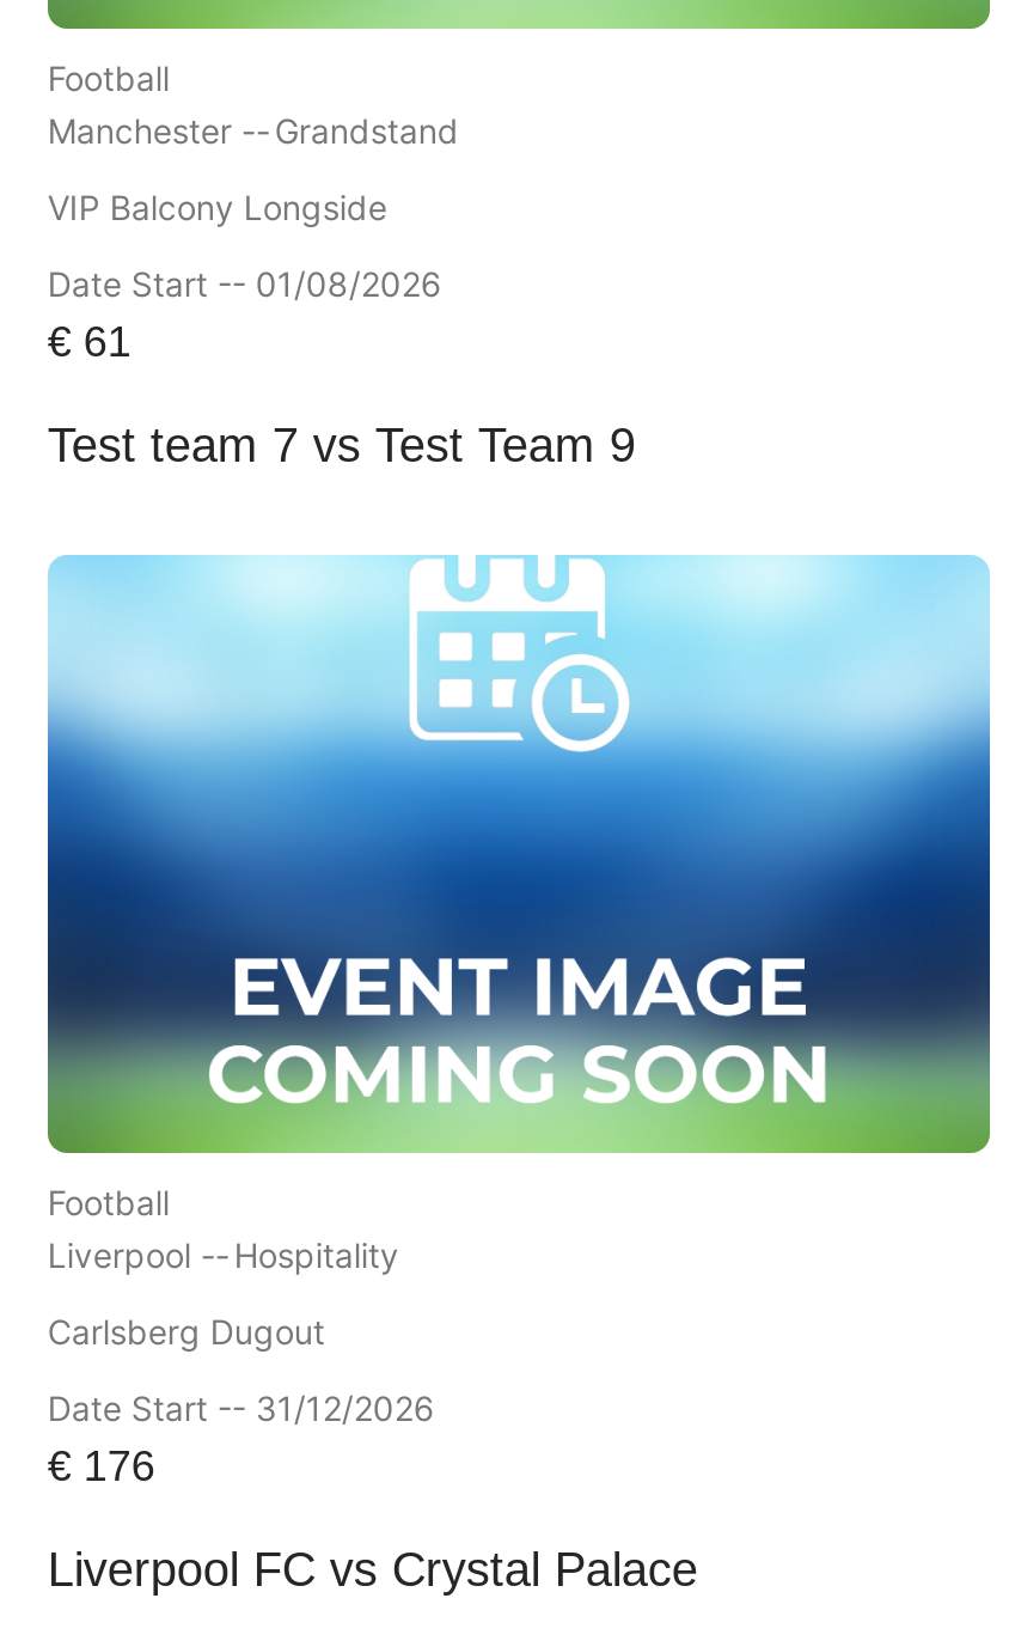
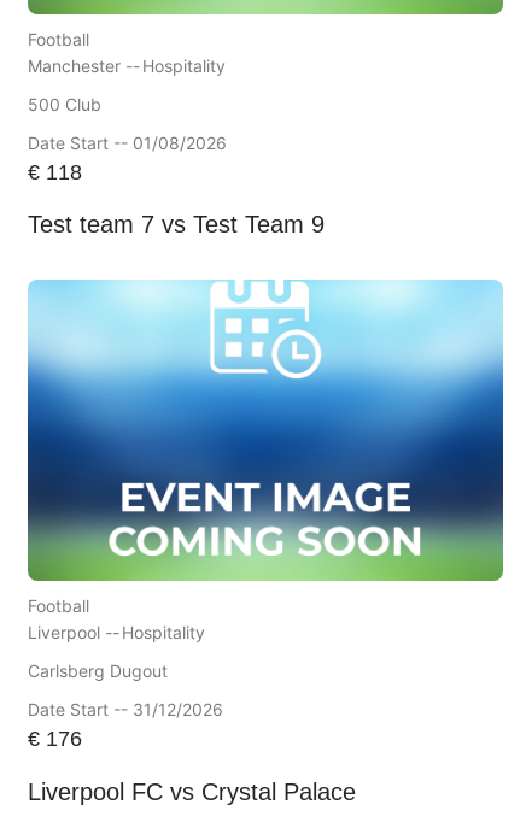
[48,110,459,150] Manchester -- Grandstand -> [28,55,225,76] Manchester -- Hospitality
[48,186,387,227] VIP Balcony Longside -> [28,94,101,114] 500 Club
[48,318,131,366] €61 -> [28,160,82,184] €118

